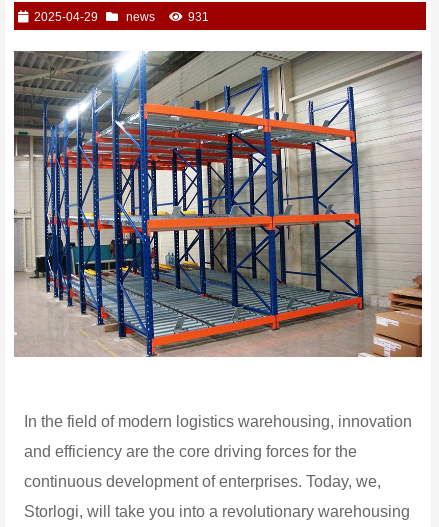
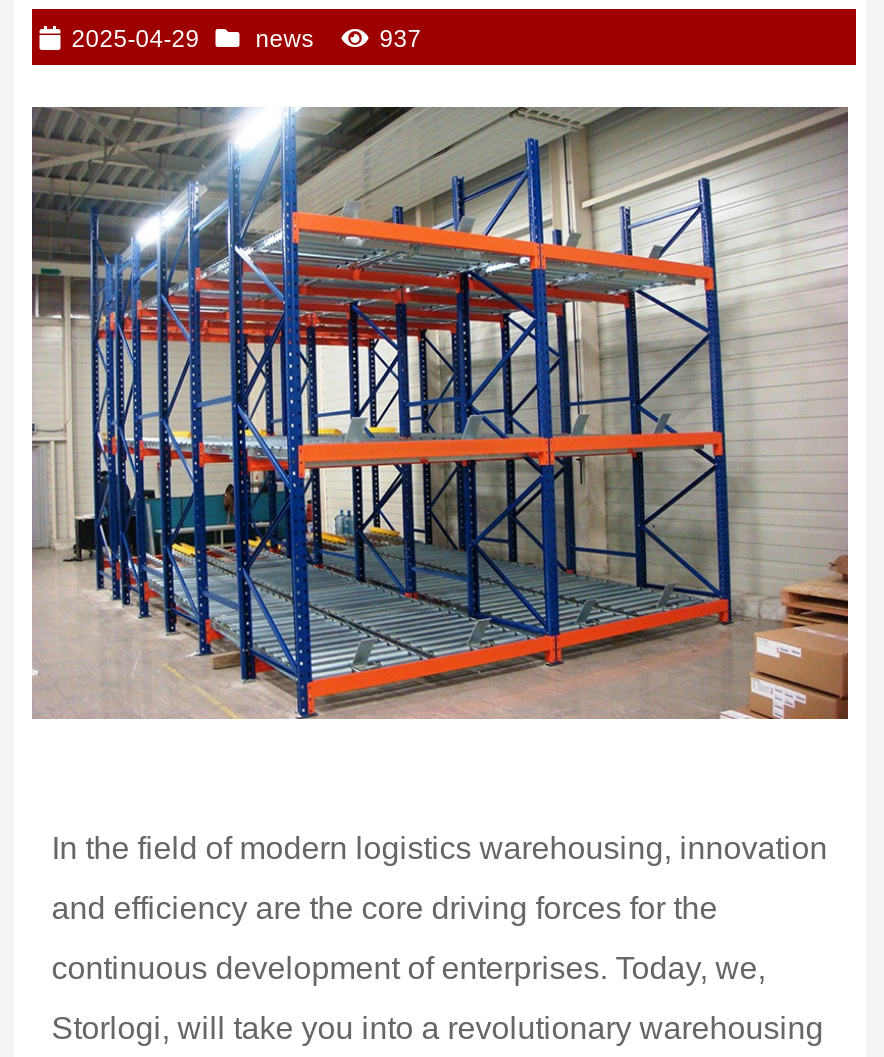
[188,10,209,24] 931 -> [380,25,422,53] 937

